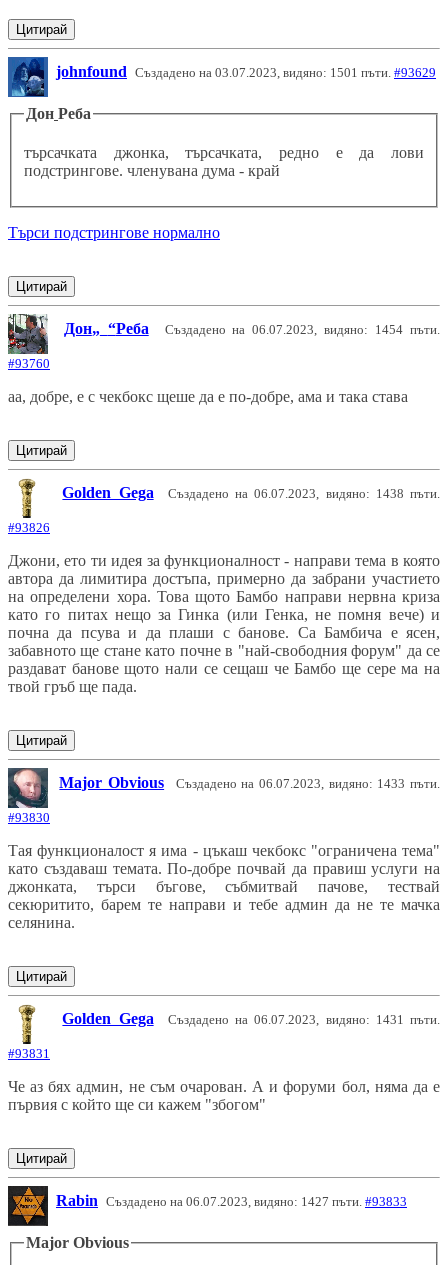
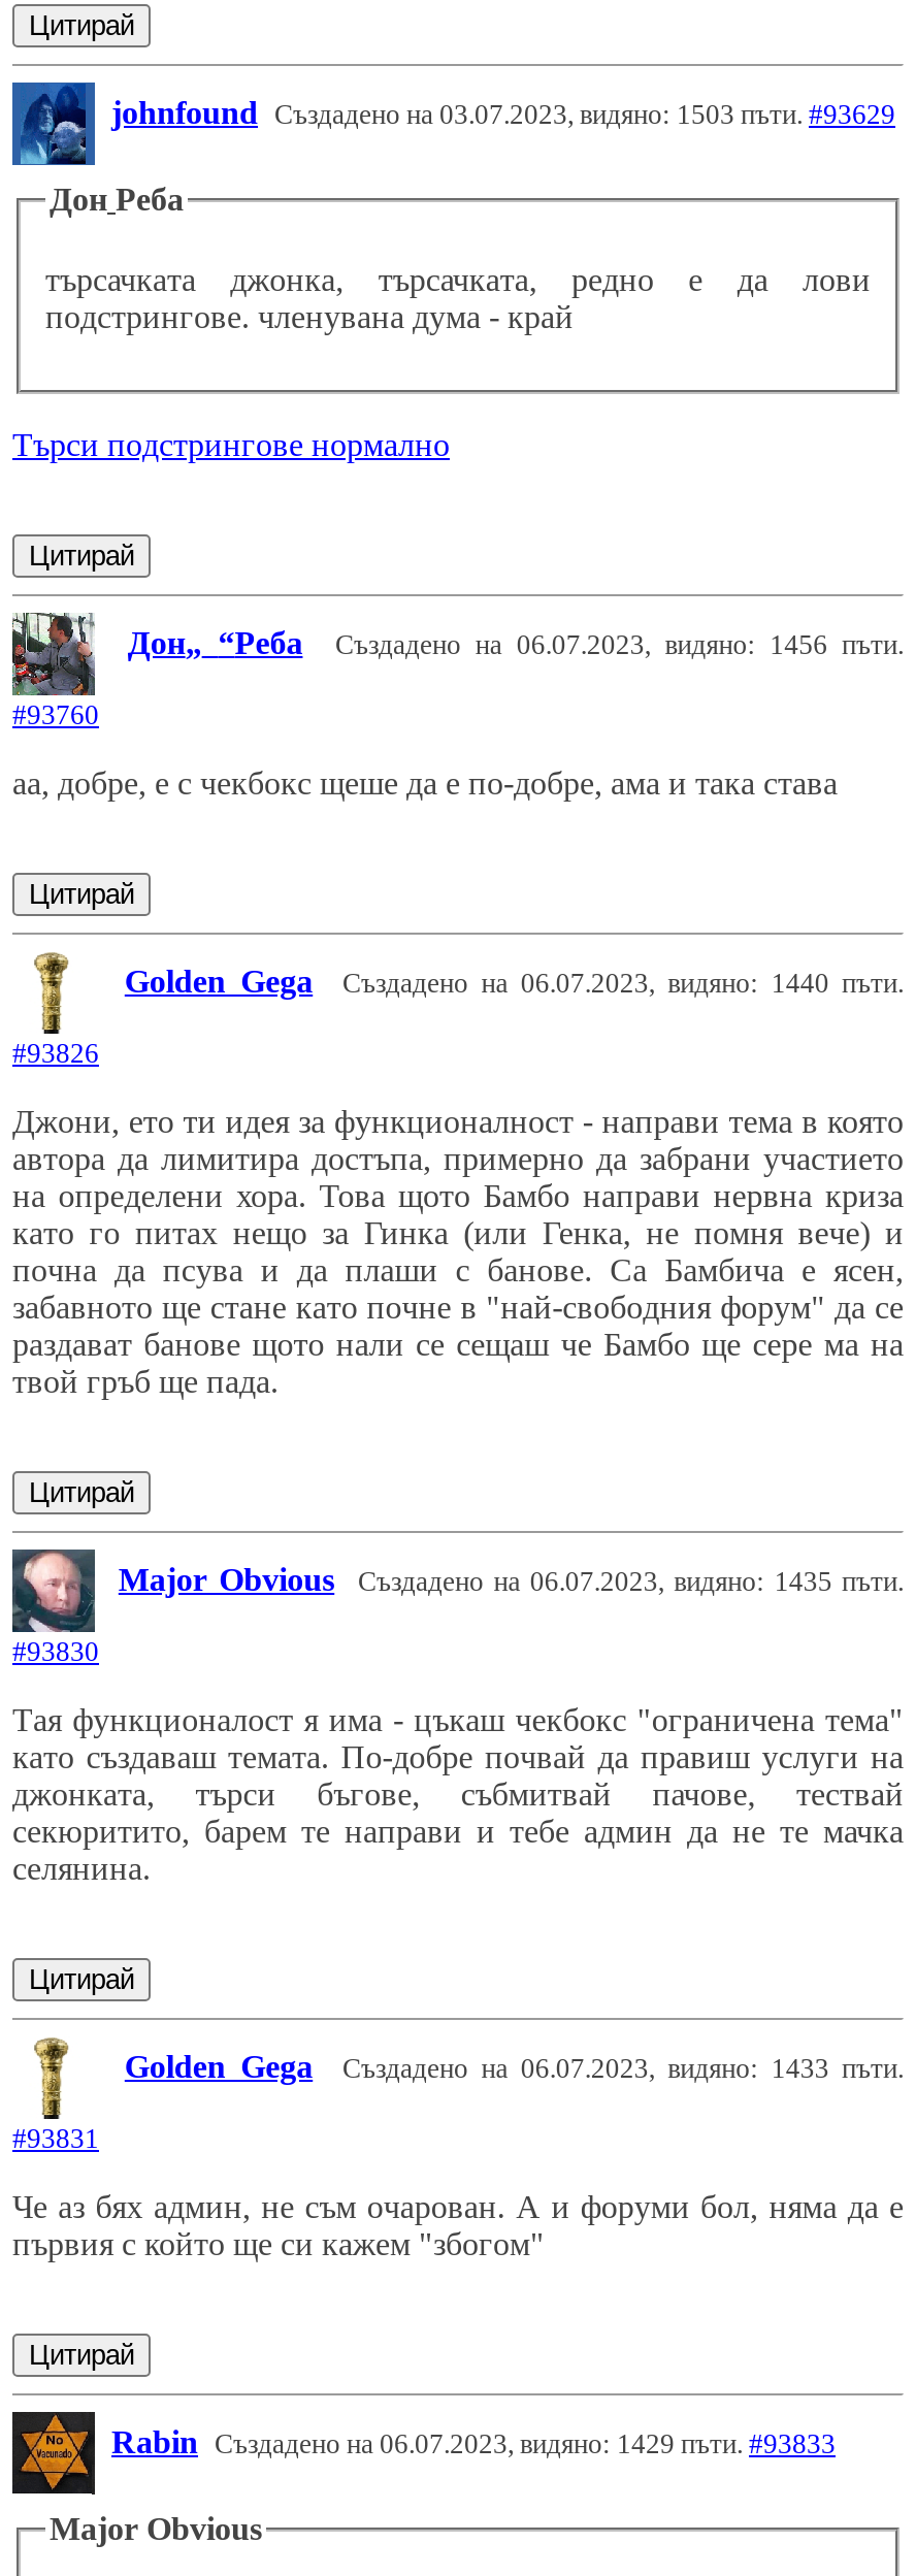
[56,63,436,80] johnfound Създадено на 03.07.2023, видяно: 1501 пъти. #93629 -> [111,94,895,130] johnfound Създадено на 03.07.2023, видяно: 1503 пъти. #93629
[164,322,440,337] Създадено на 06.07.2023, видяно: 1454 пъти. -> [335,630,904,661] Създадено на 06.07.2023, видяно: 1456 пъти.
[168,486,440,501] Създадено на 06.07.2023, видяно: 1438 пъти. -> [342,969,904,999] Създадено на 06.07.2023, видяно: 1440 пъти.
moved [175,776,440,791] -> [342,2054,904,2085]: Създадено на 06.07.2023, видяно: 1433 пъти.
none -> [358,1567,904,1598] Създадено на 06.07.2023, видяно: 1435 пъти.
[168,1012,440,1027] Създадено на 06.07.2023, видяно: 1431 пъти. -> none
[56,1192,407,1209] Rabin Създадено на 06.07.2023, видяно: 1427 пъти. #93833 -> [111,2425,836,2460] Rabin Създадено на 06.07.2023, видяно: 1429 пъти. #93833

